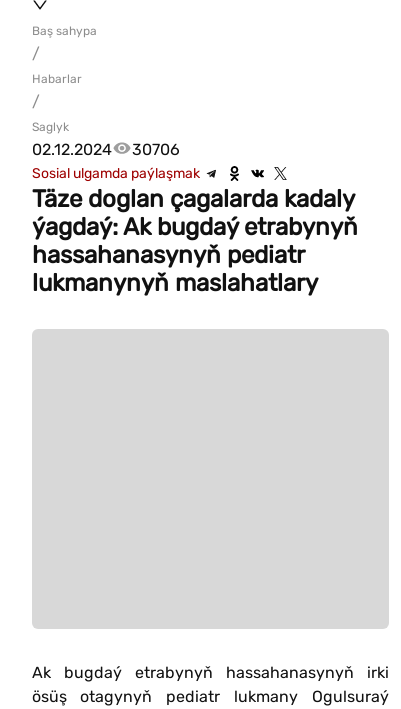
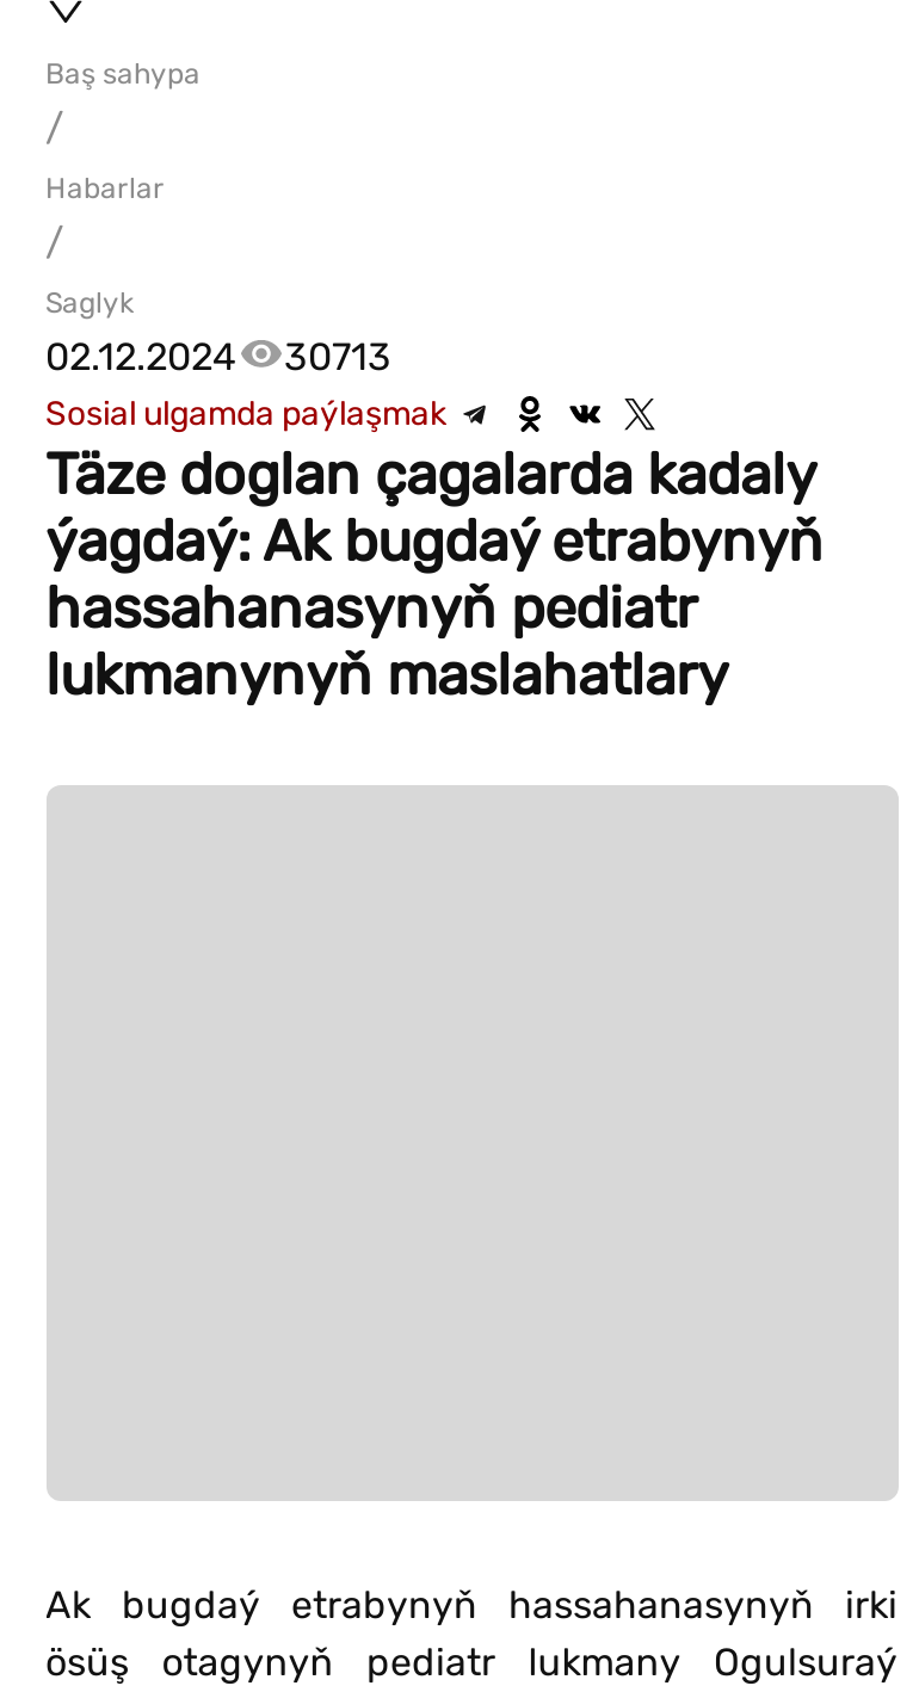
[31,140,179,159] 02.12.2024 30706 -> [45,334,391,379] 02.12.2024 30713

